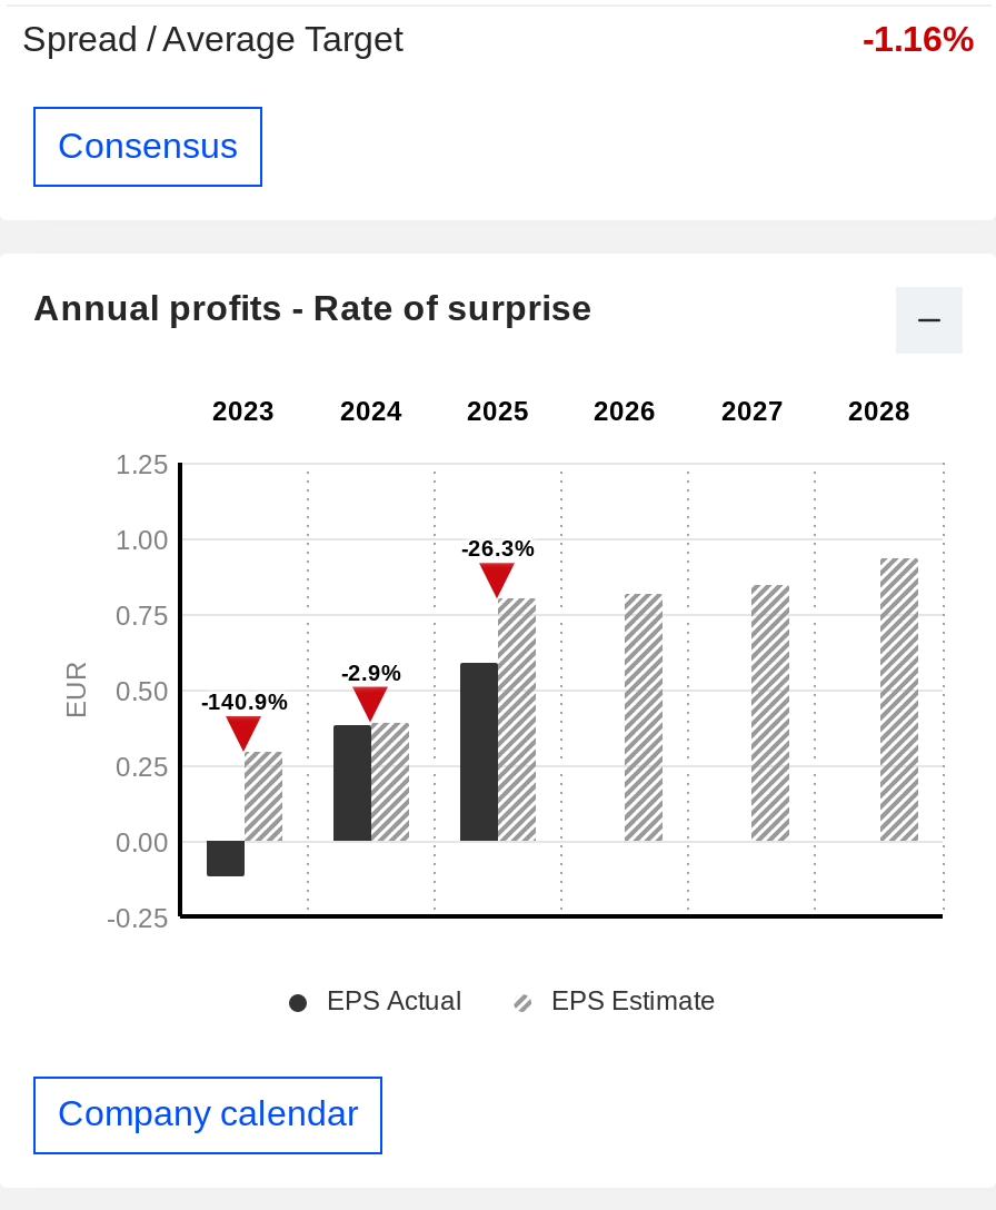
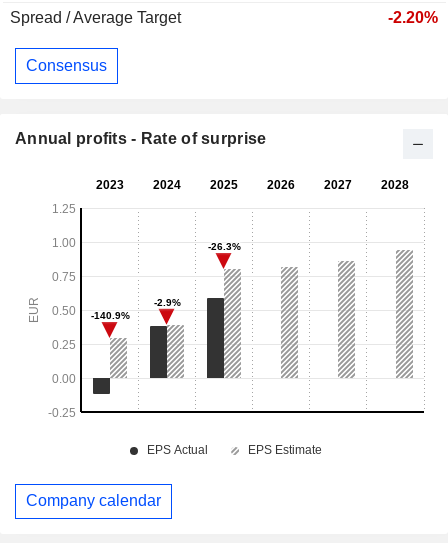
[863,21,974,59] -1.16% -> [388,9,438,26] -2.20%

